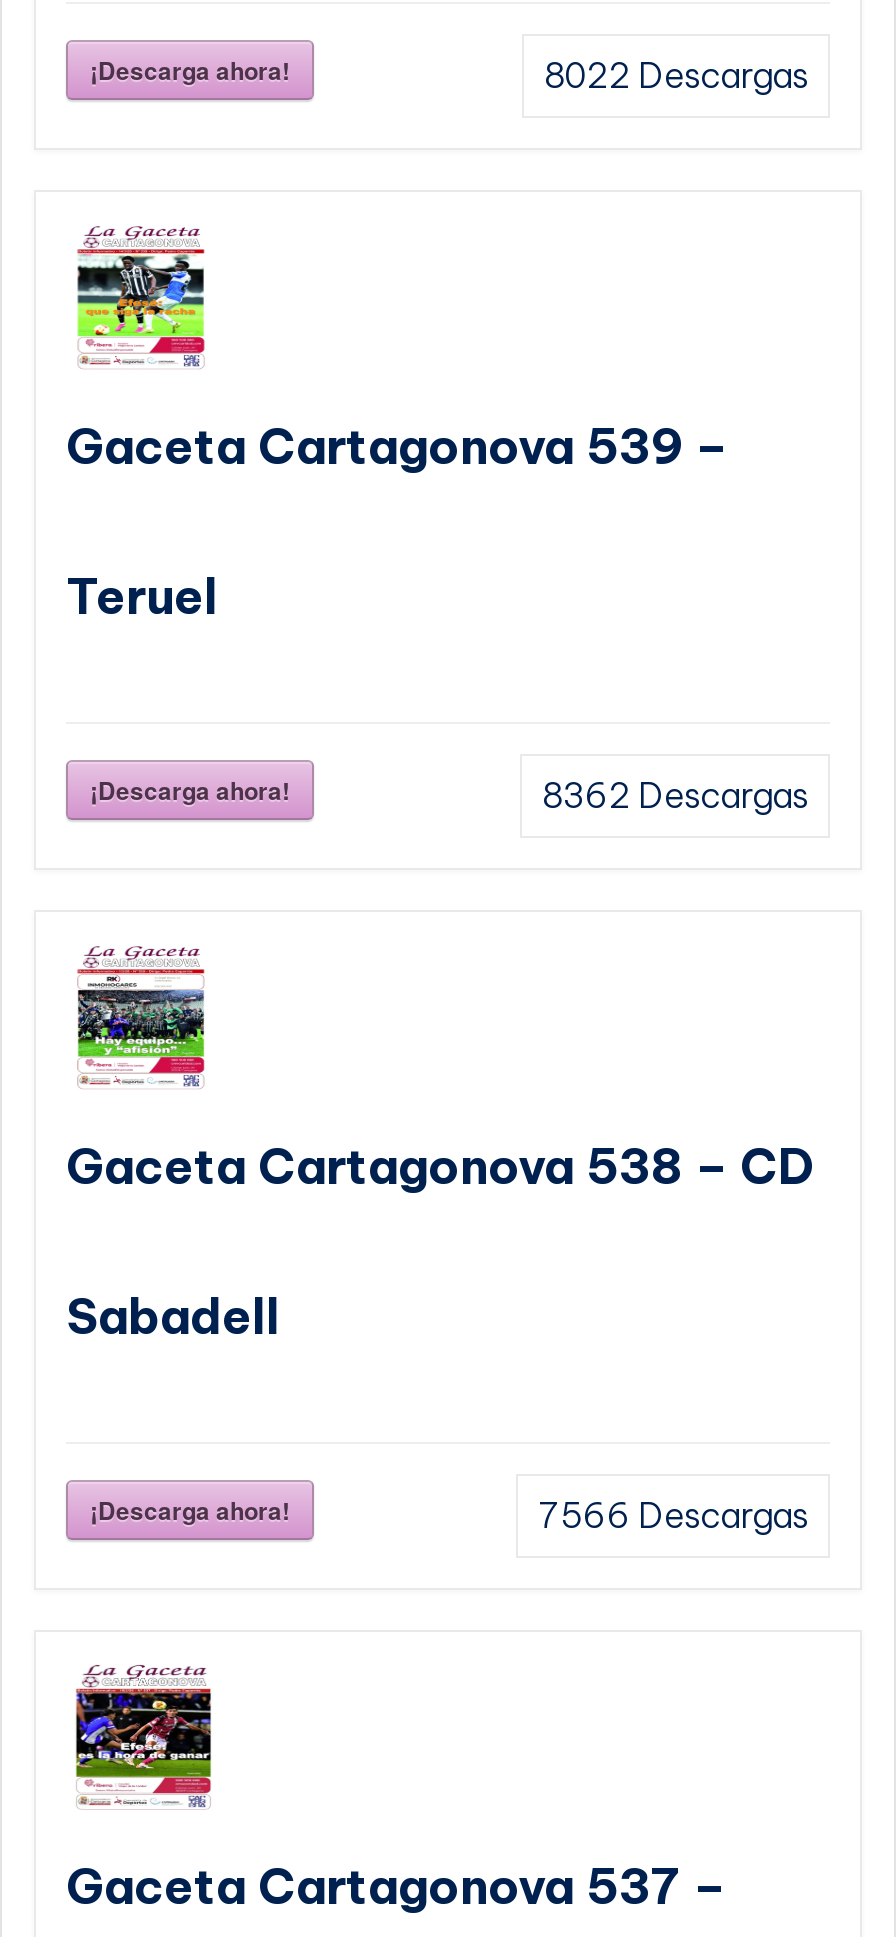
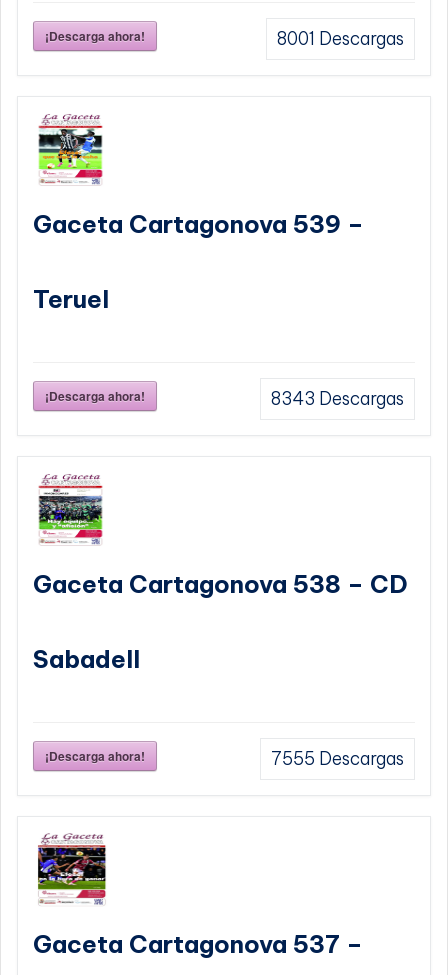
[544,54,808,98] 8022 Descargas -> [277,28,404,50] 8001 Descargas
[542,774,808,818] 8362 Descargas -> [271,388,404,410] 8343 Descargas
[538,1494,808,1538] 7566 Descargas -> [271,748,404,770] 7555 Descargas

